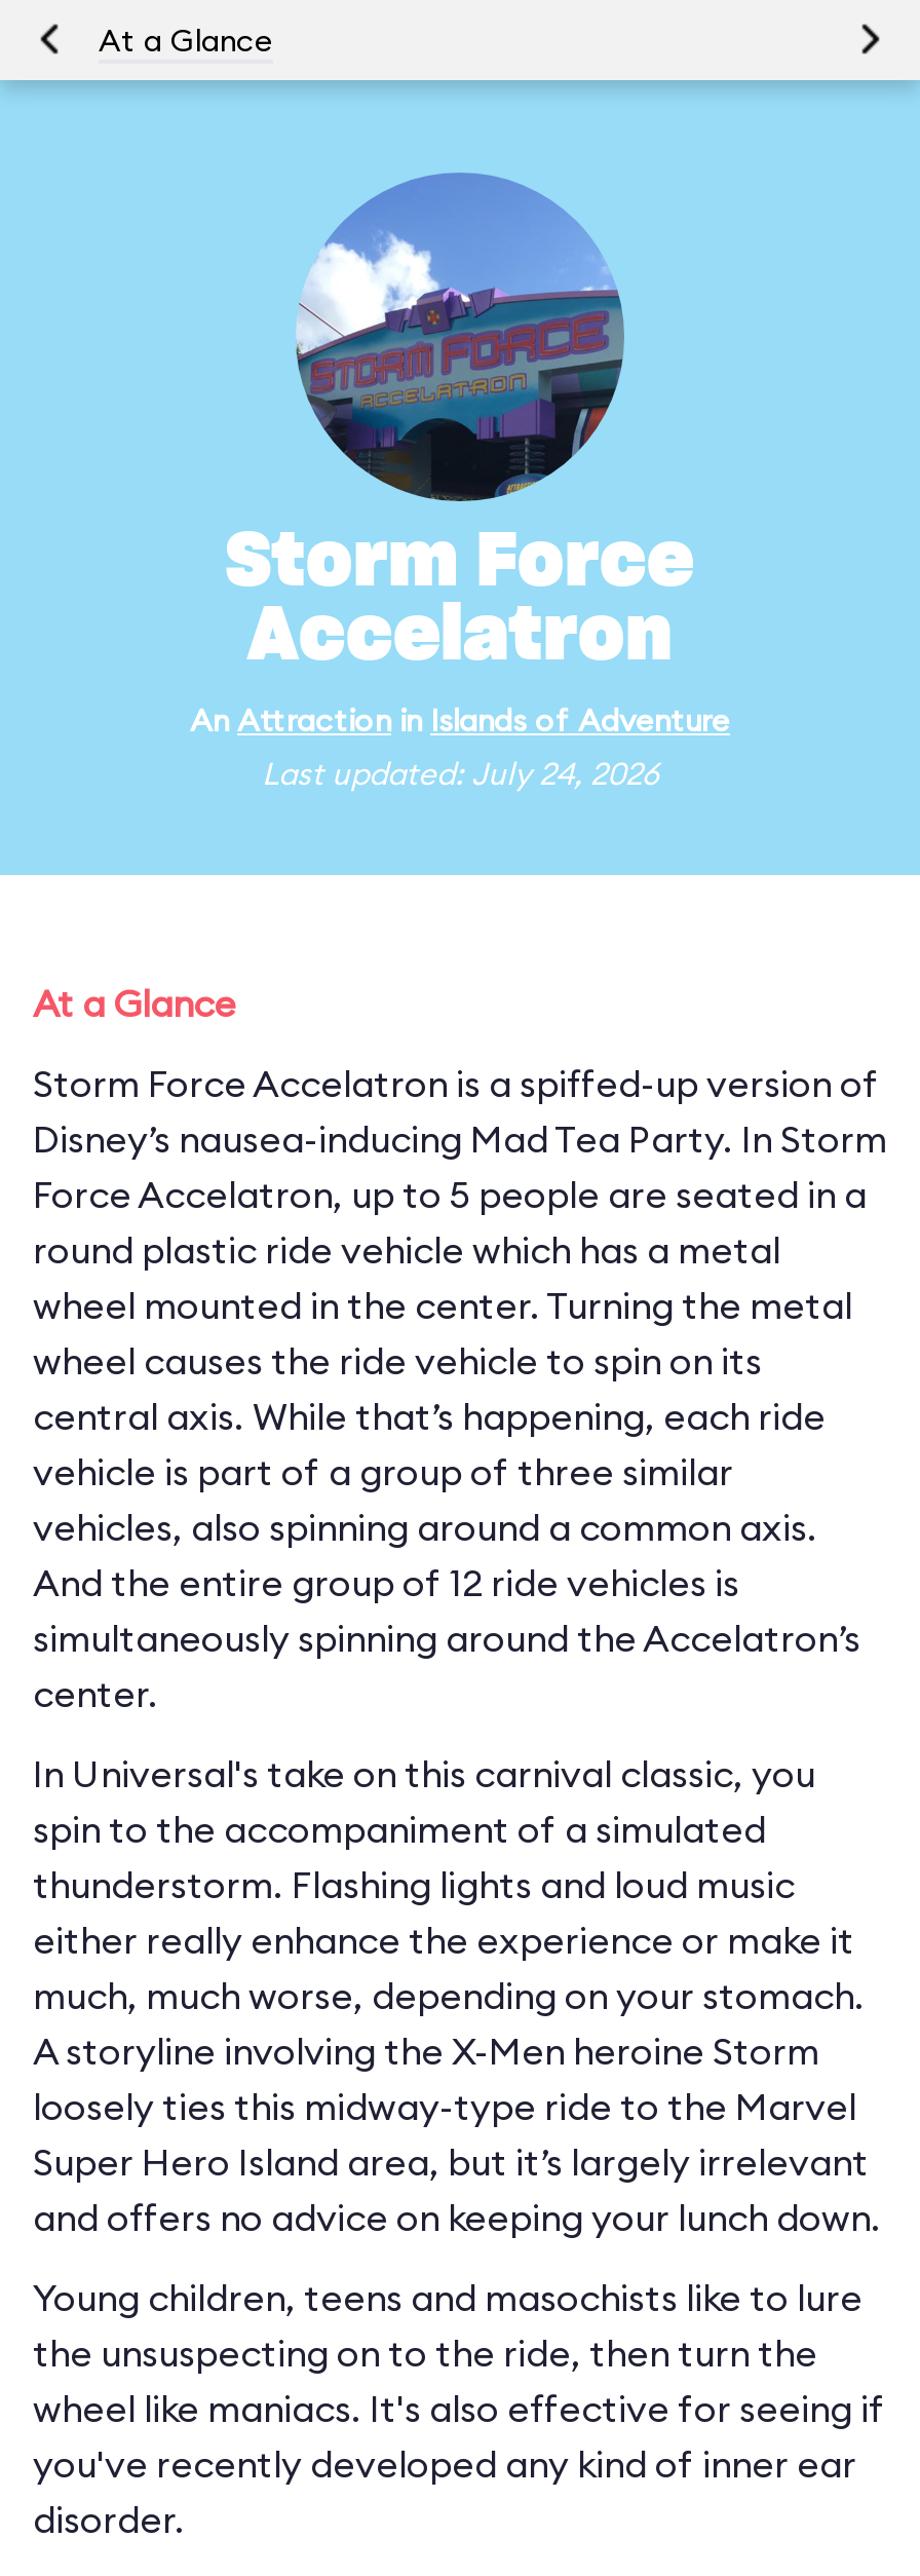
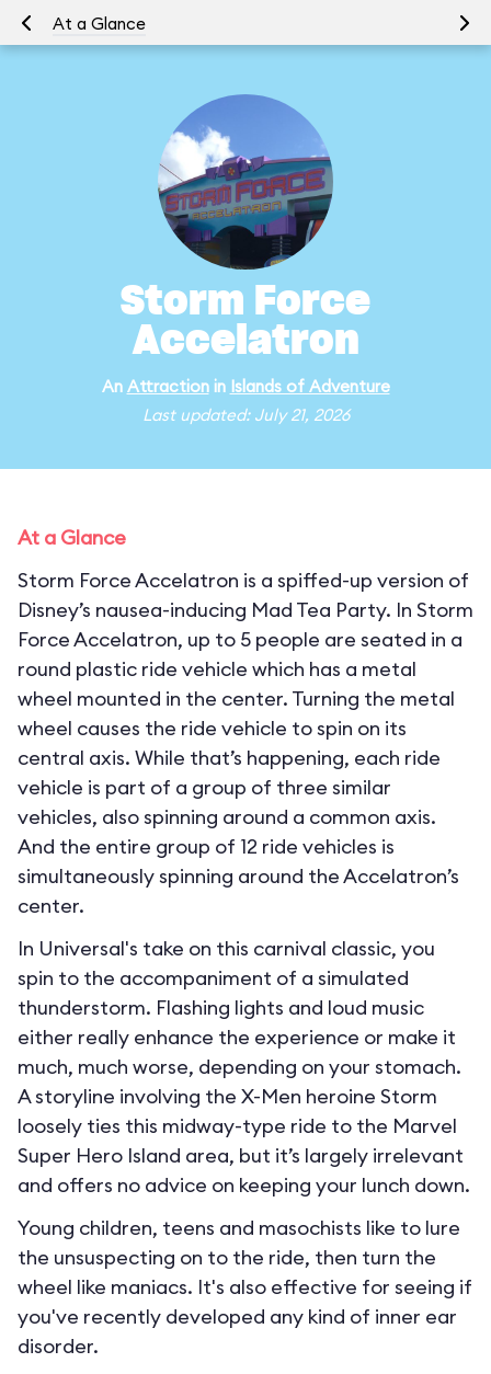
[262,754,658,793] Last updated: July 24, 2026 -> [142,404,349,425] Last updated: July 21, 2026

